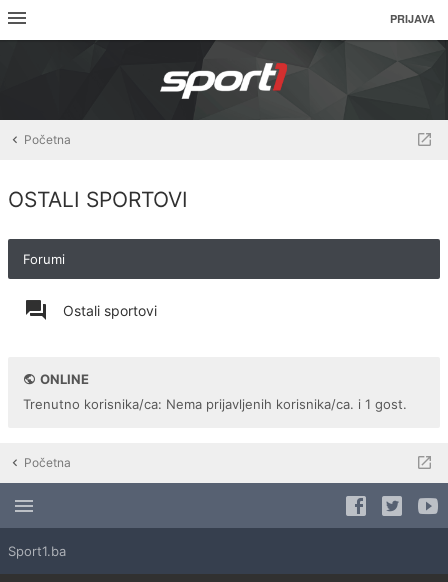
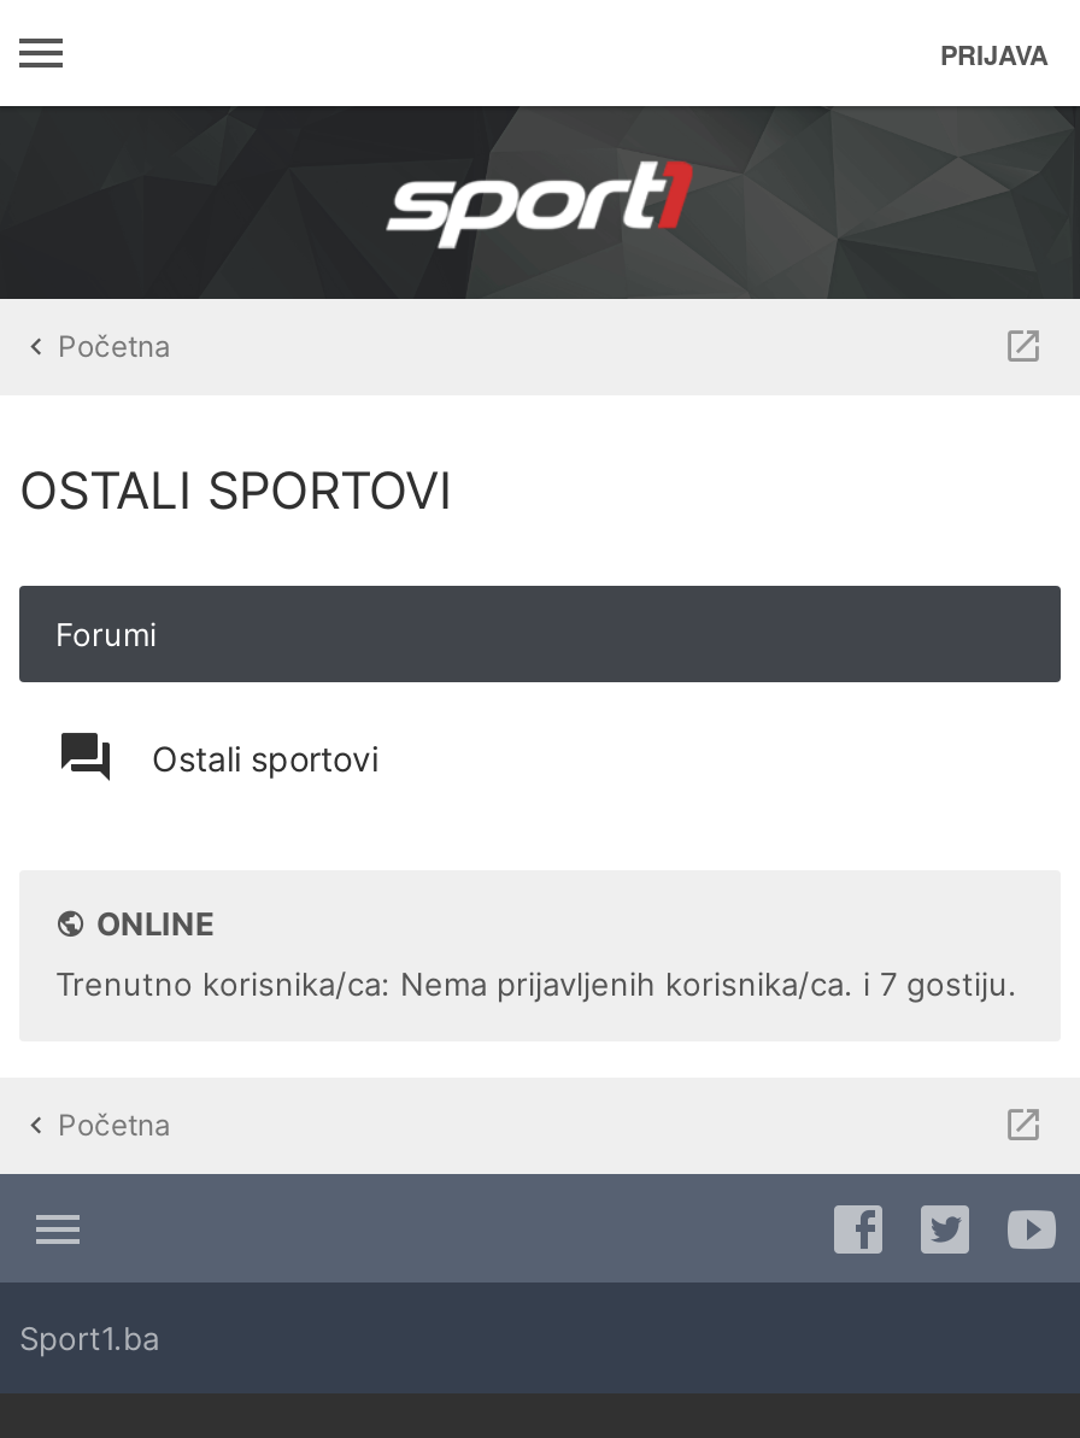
[23,396,407,412] Trenutno korisnika/ca: Nema prijavljenih korisnika/ca. i 1 gost. -> [55,964,1017,1003] Trenutno korisnika/ca: Nema prijavljenih korisnika/ca. i 7 gostiju.

